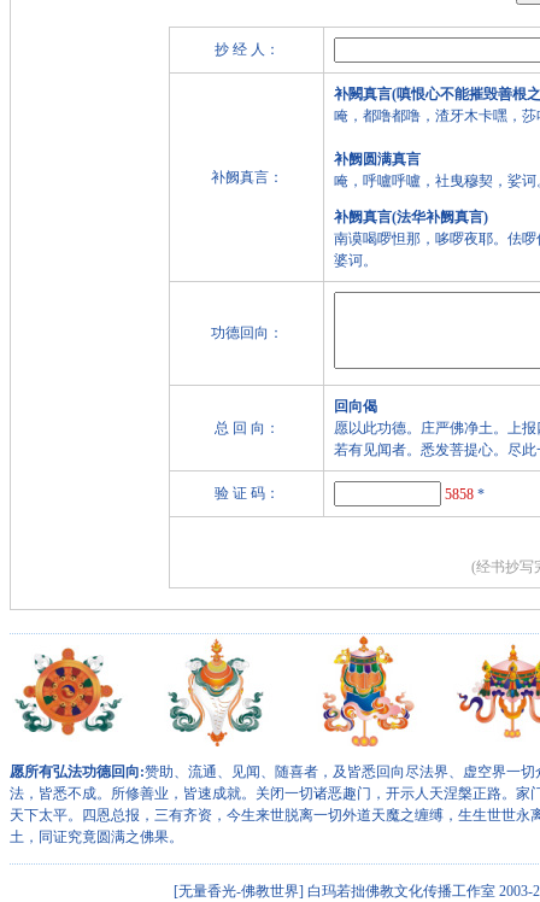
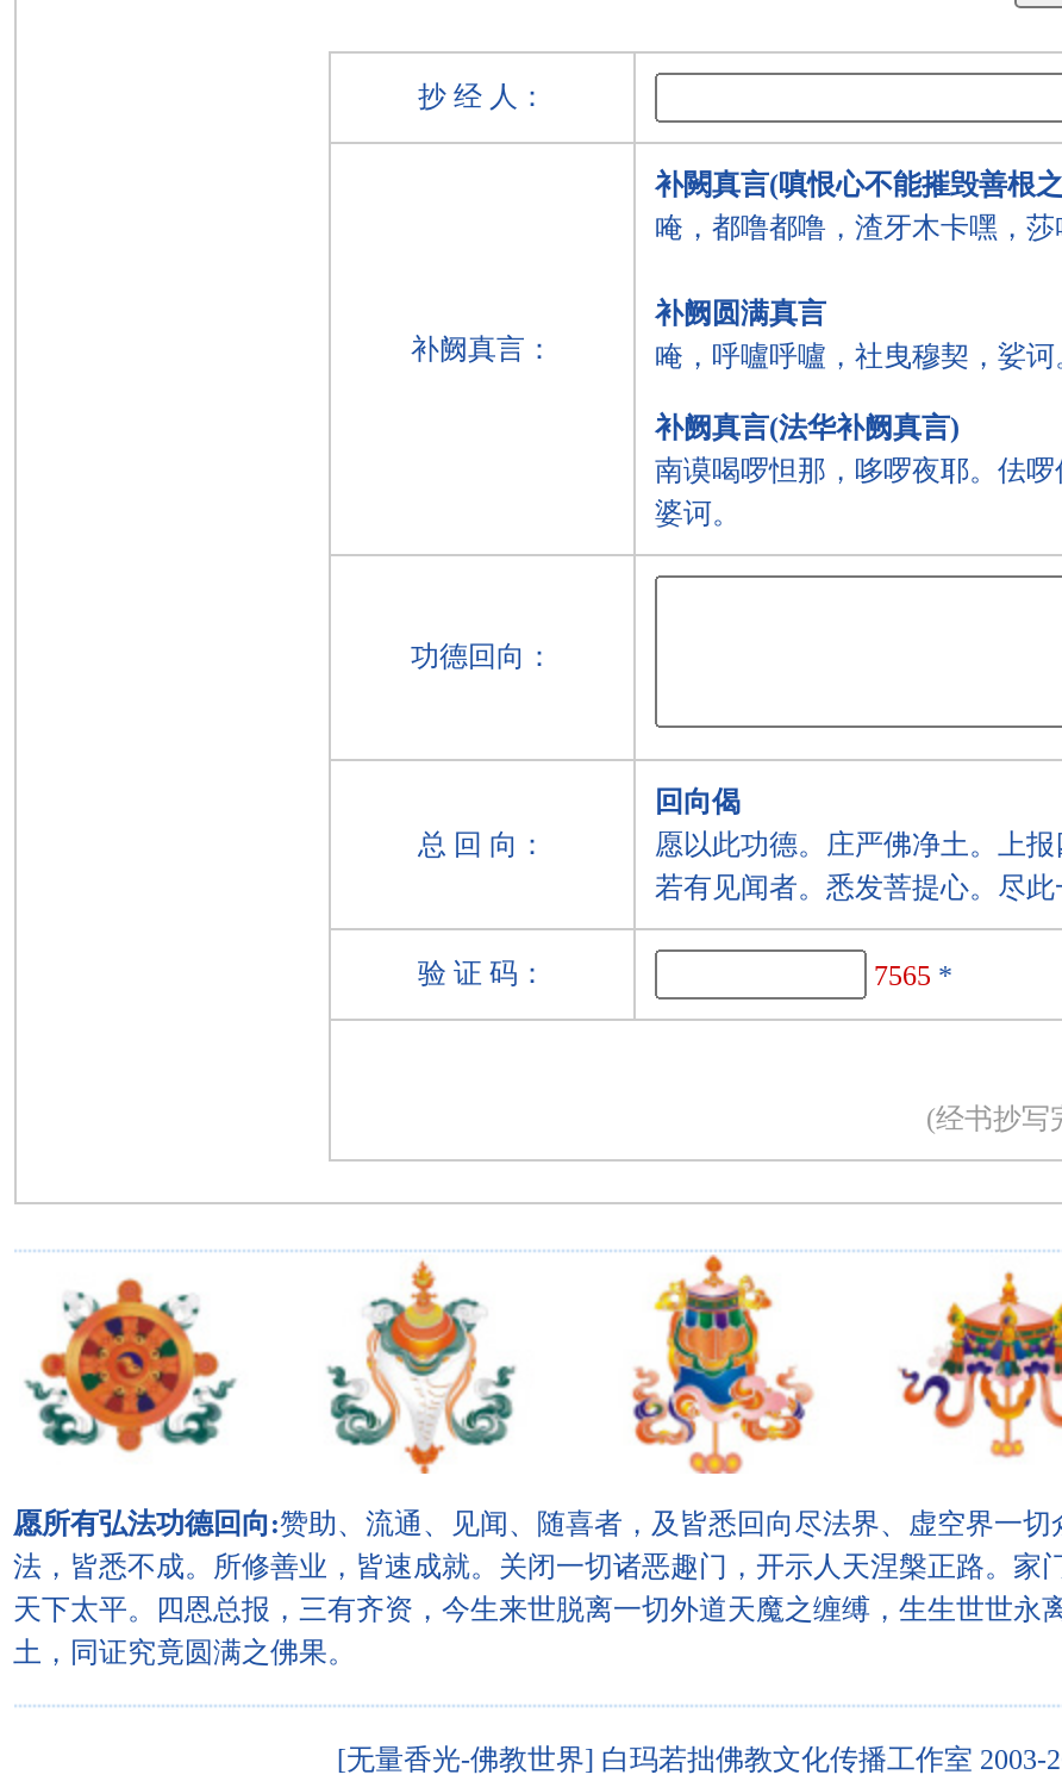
[445,486,485,503] 5858 * -> [874,959,952,992] 7565 *

